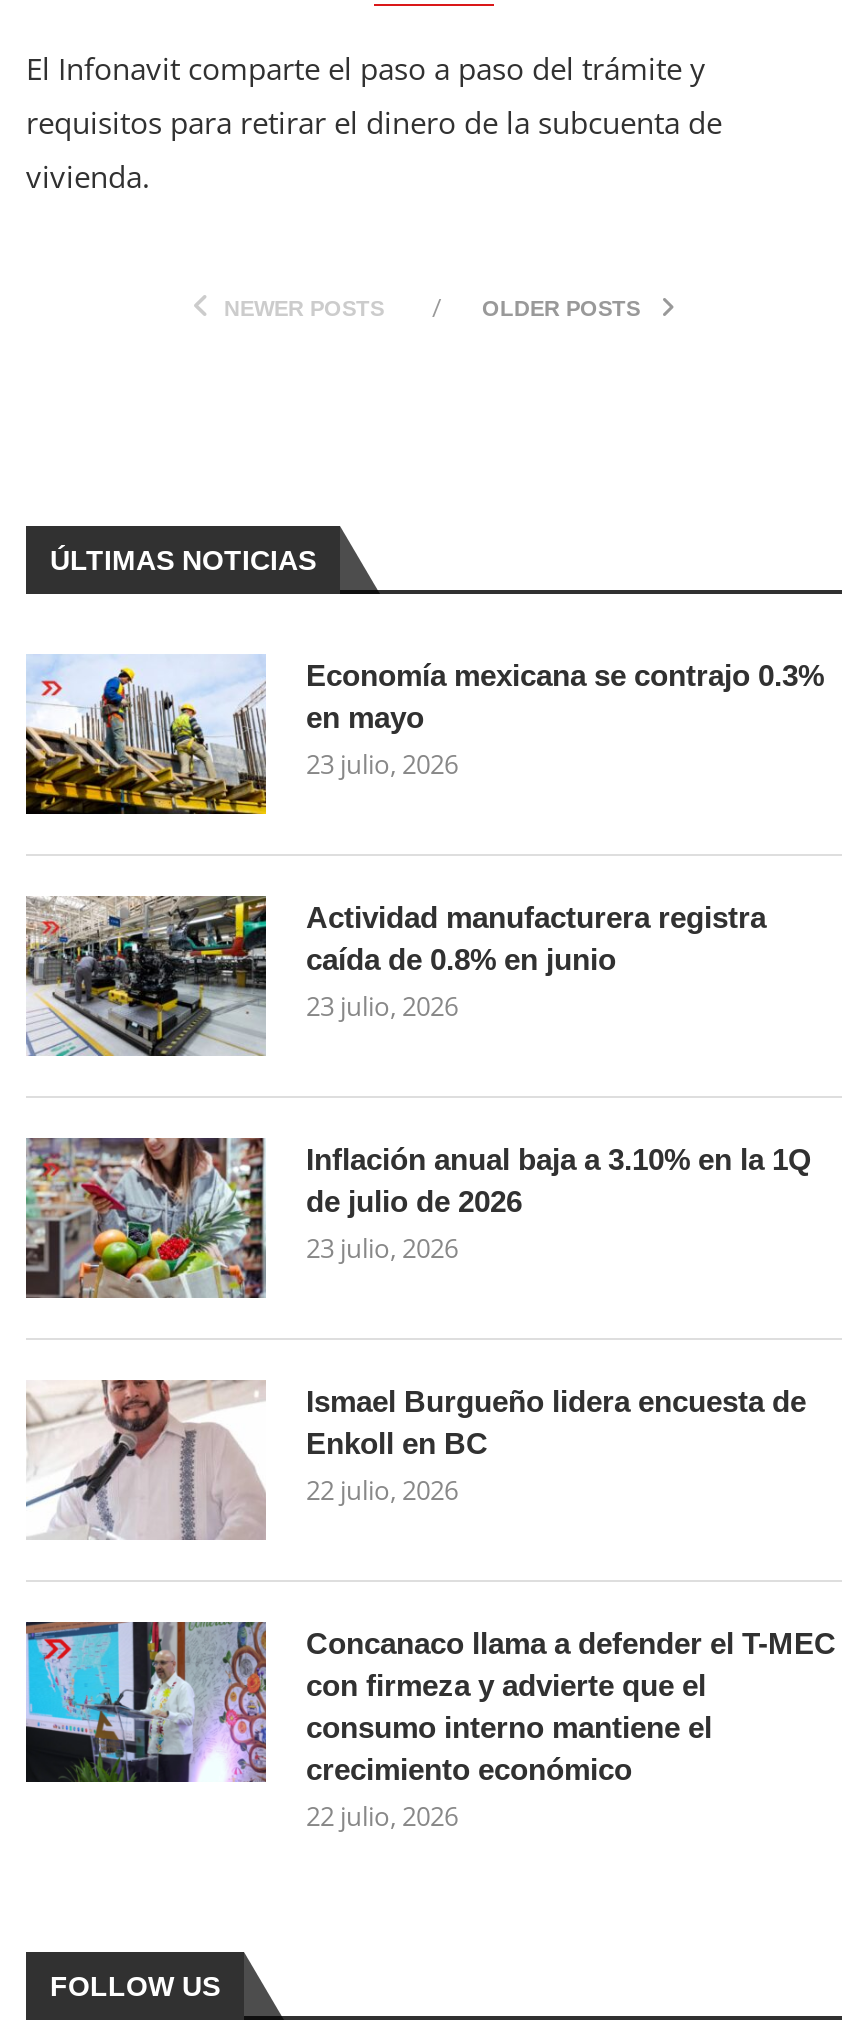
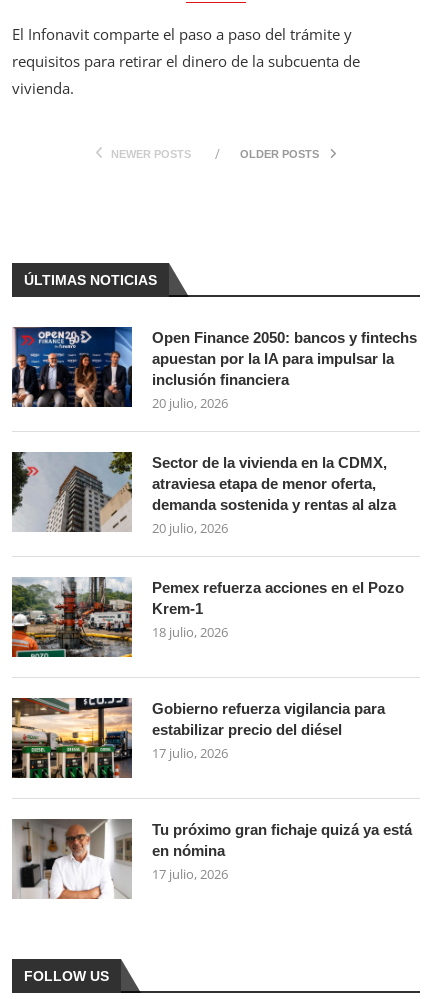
[24,654,824,816] [image] | Economía mexicana se contrajo 0.3% | en mayo | 23 julio, 2026 -> [11,326,417,412] [image] | Open Finance 2050: bancos y fintechs | apuestan por la IA para impulsar la | inclusión financiera | 20 julio, 2026
[24,894,766,1064] [image] | Actividad manufacturera registra | caída de 0.8% en junio | 23 julio, 2026 -> [11,448,396,537] [image] | Sector de la vivienda en la CDMX, | atraviesa etapa de menor oferta, | demanda sostenida y rentas al alza | 20 julio, 2026
[24,1136,812,1314] [image] | Inflación anual baja a 3.10% en la 1Q | de julio de 2026 | 23 julio, 2026 -> [11,569,404,658] [image] | Pemex refuerza acciones en el Pozo | Krem-1 | 18 julio, 2026
[26,1378,806,1556] [image] | Ismael Burgueño lidera encuesta de | Enkoll en BC | 22 julio, 2026 -> [11,690,385,779] [image] | Gobierno refuerza vigilancia para | estabilizar precio del diésel | 17 julio, 2026
[24,1620,836,1834] [image] | Concanaco llama a defender el T-MEC | con firmeza y advierte que el | consumo interno mantiene el | crecimiento económico | 22 julio, 2026 -> [11,811,412,900] [image] | Tu próximo gran fichaje quizá ya está | en nómina | 17 julio, 2026

